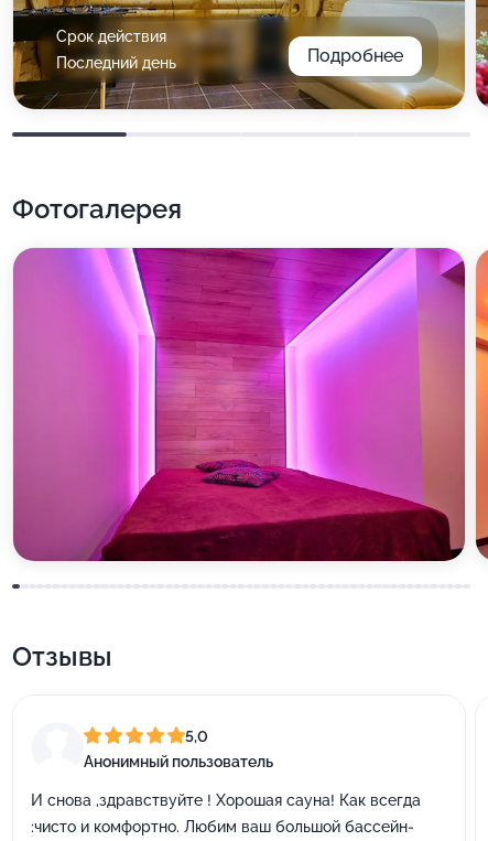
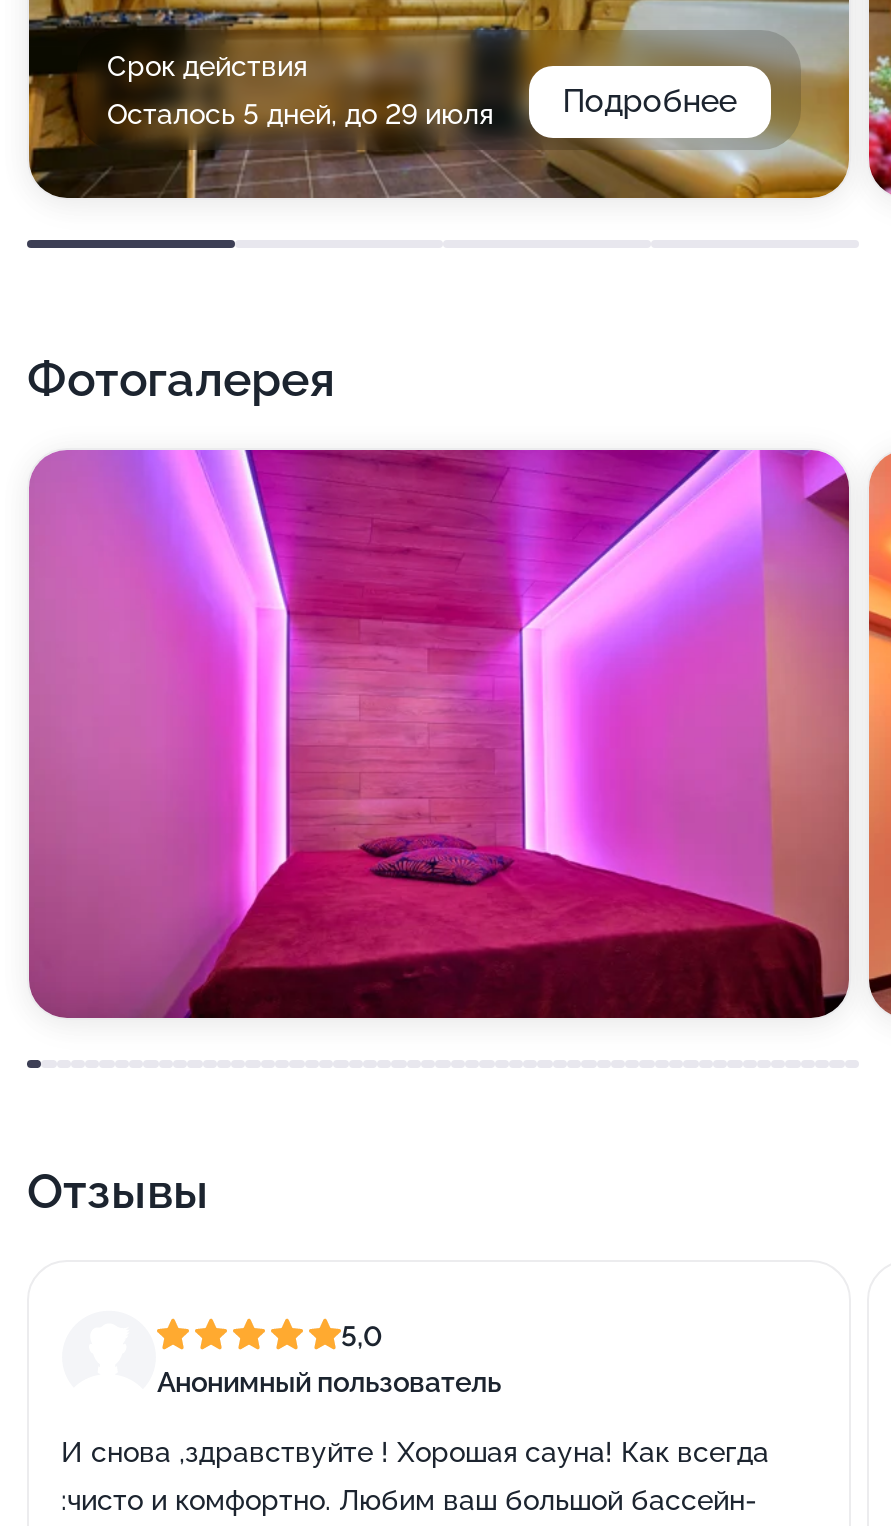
[56,54,176,72] Последний день -> [107,98,493,130] Осталось 5 дней, до 29 июля

